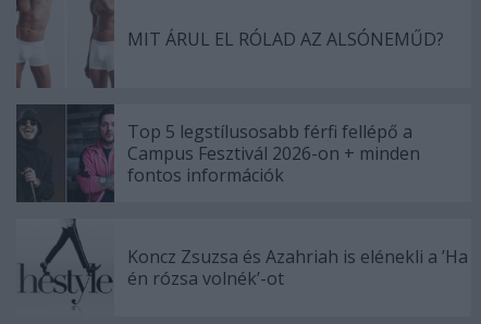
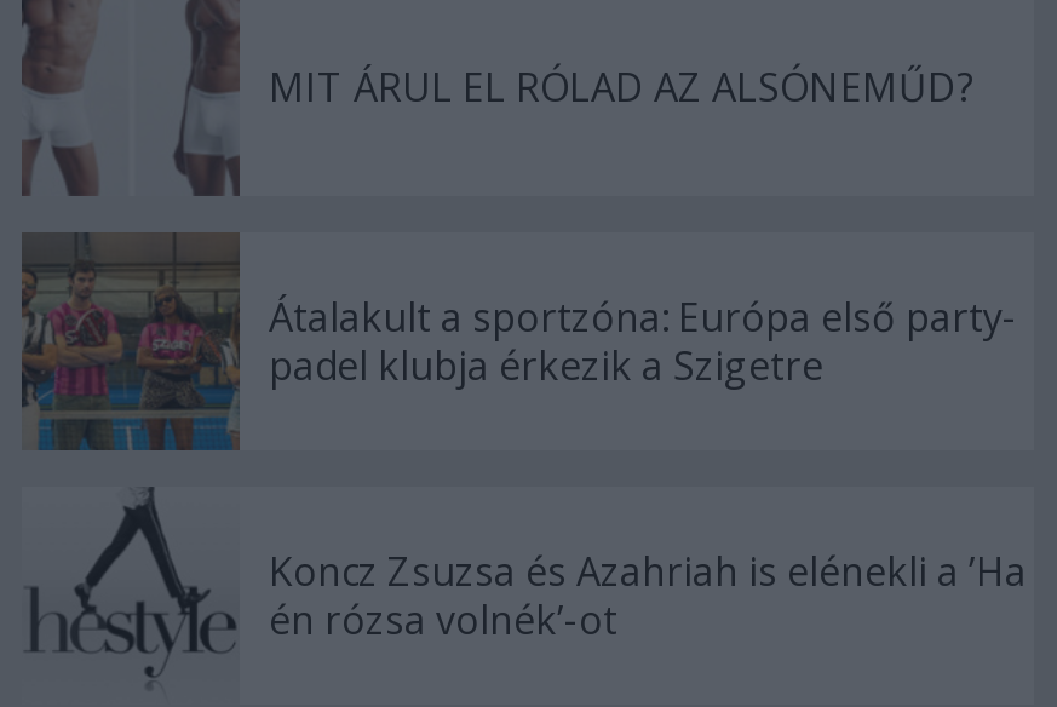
[15,104,420,203] [image] | Top 5 legstílusosabb férfi fellépő a | Campus Fesztivál 2026-on + minden | fontos információk -> [22,232,1017,453] [image] | Átalakult a sportzóna: Európa első party- | padel klubja érkezik a Szigetre

